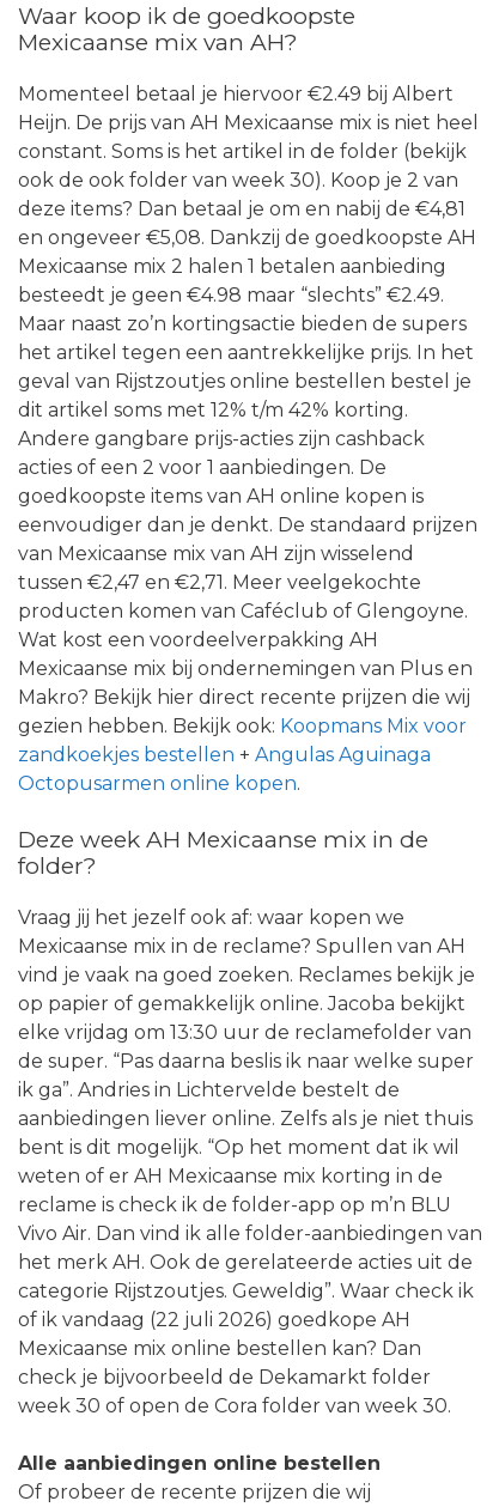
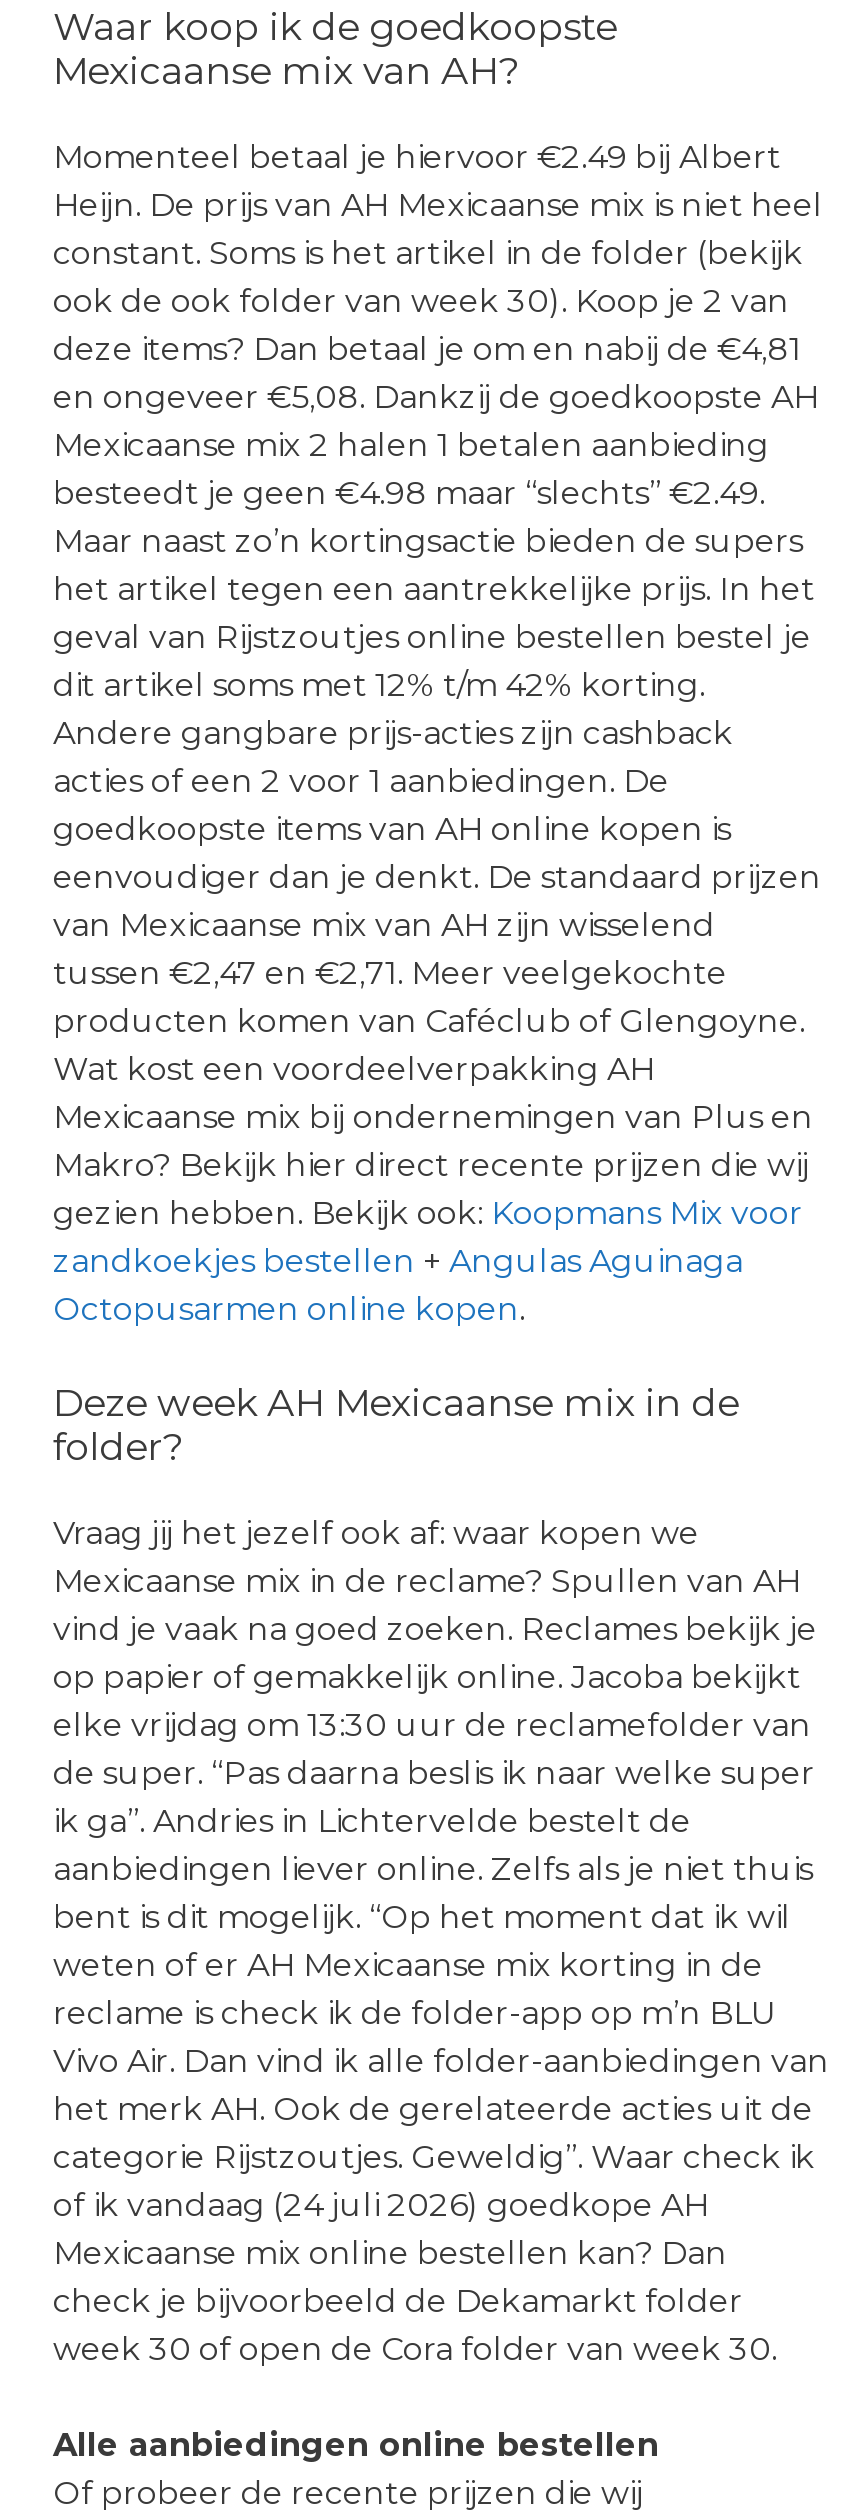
[18,1308,410,1331] of ik vandaag (22 juli 2026) goedkope AH -> [53,2186,709,2224] of ik vandaag (24 juli 2026) goedkope AH

